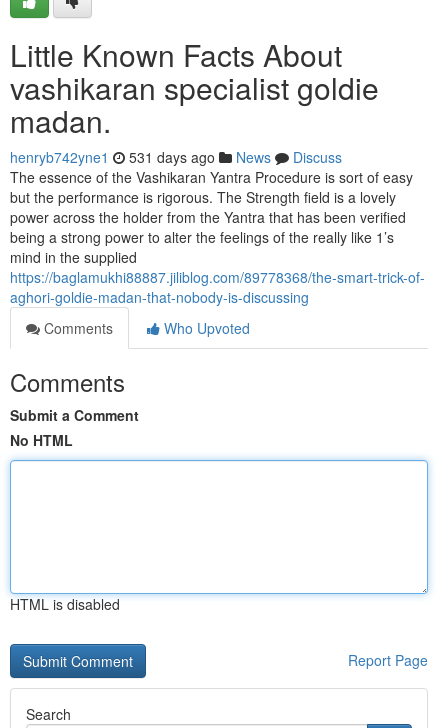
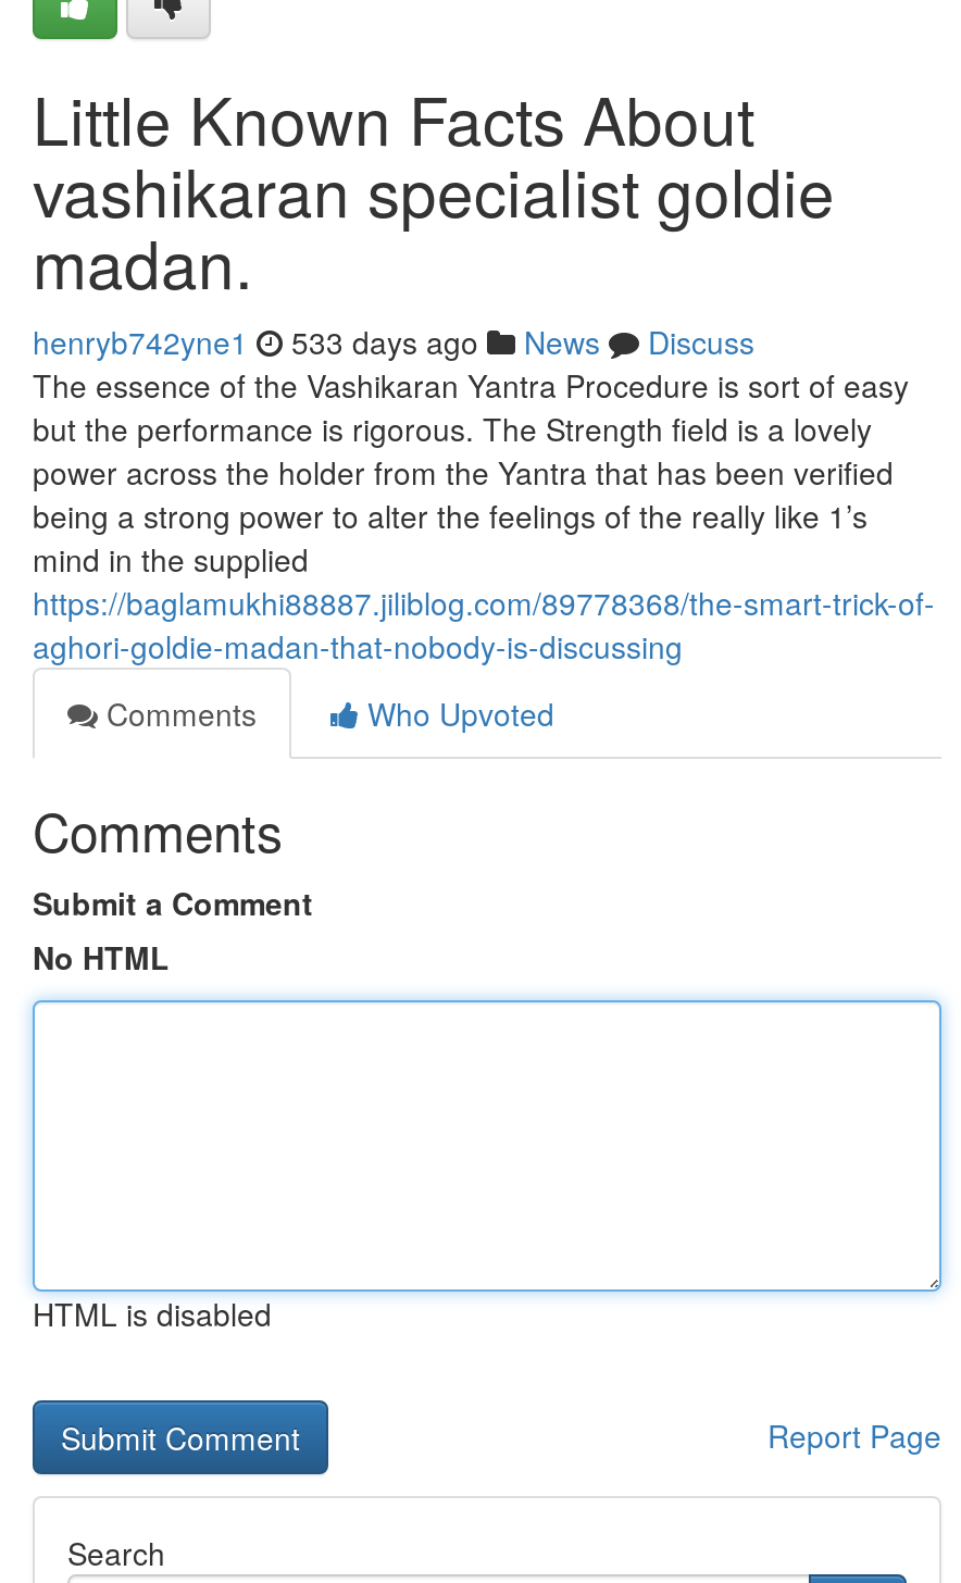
[10,147,342,167] henryb742yne1 531 days ago News Discuss -> [33,320,754,363] henryb742yne1 533 days ago News Discuss

